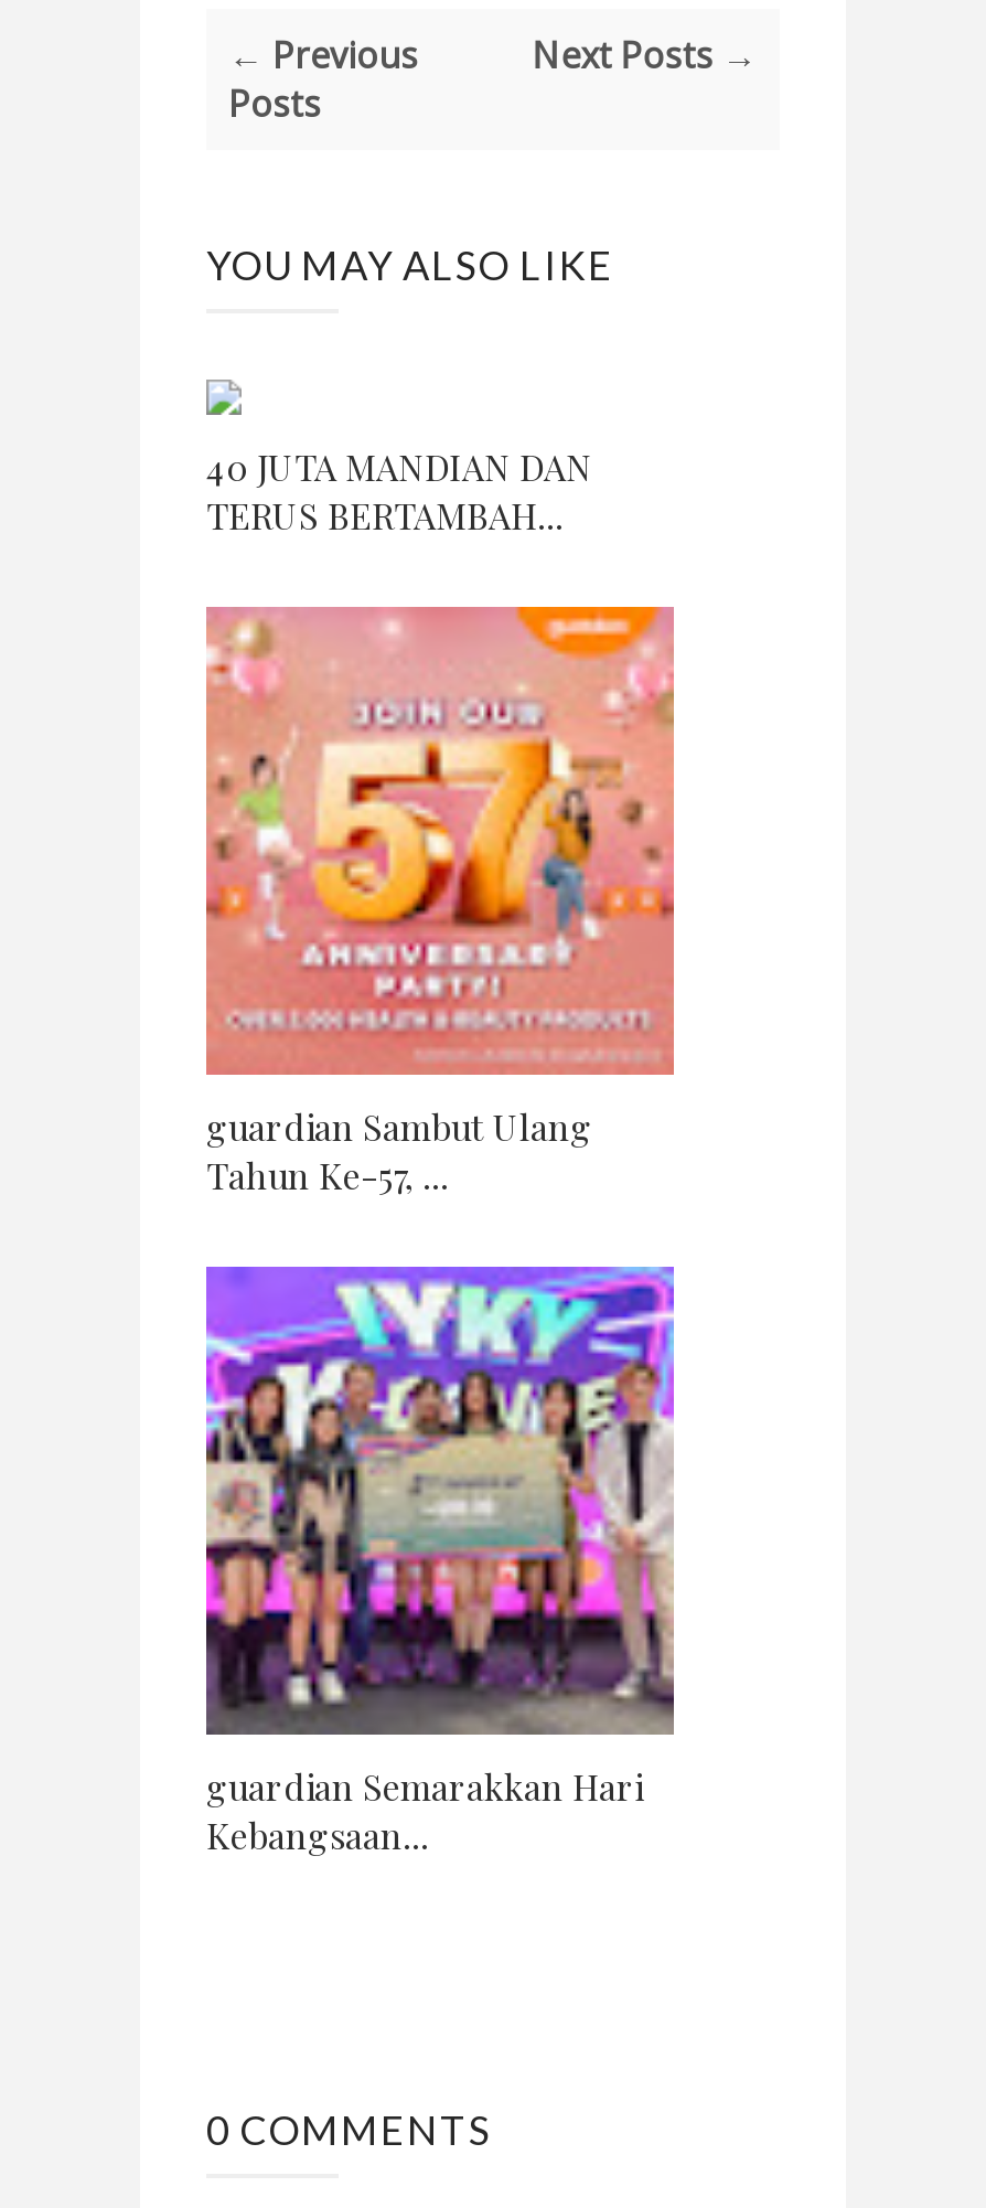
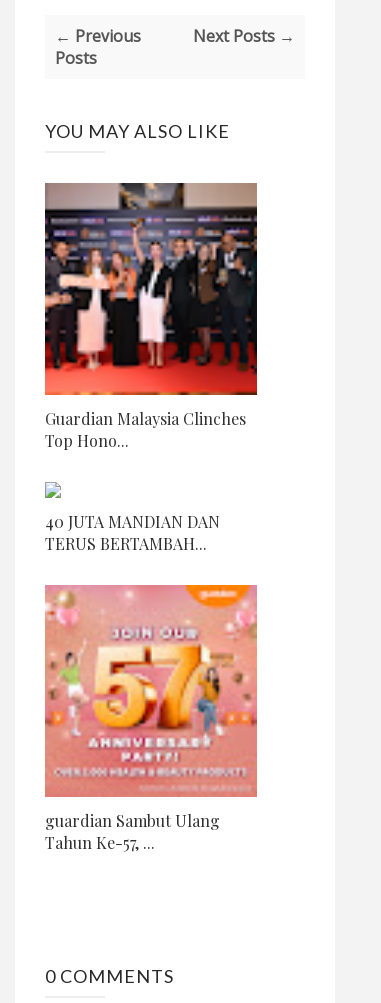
none -> [44,182,258,451] [image] | Guardian Malaysia Clinches | Top Hono...
moved [202,443,678,1198] -> [43,511,259,853]: [image] | 40 JUTA MANDIAN DAN | TERUS BERTAMBAH... | guardian Sambut Ulang | Tahun Ke-57, ...
[204,1265,676,1858] [image] | guardian Semarakkan Hari | Kebangsaan... -> none

